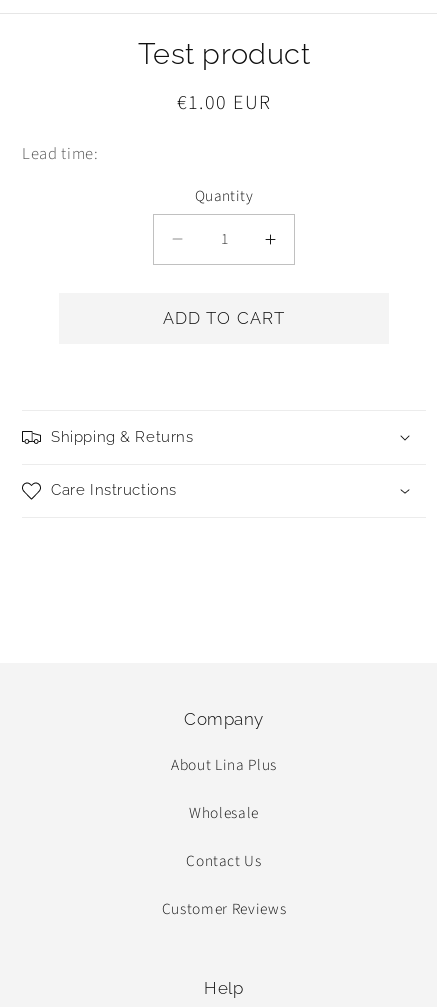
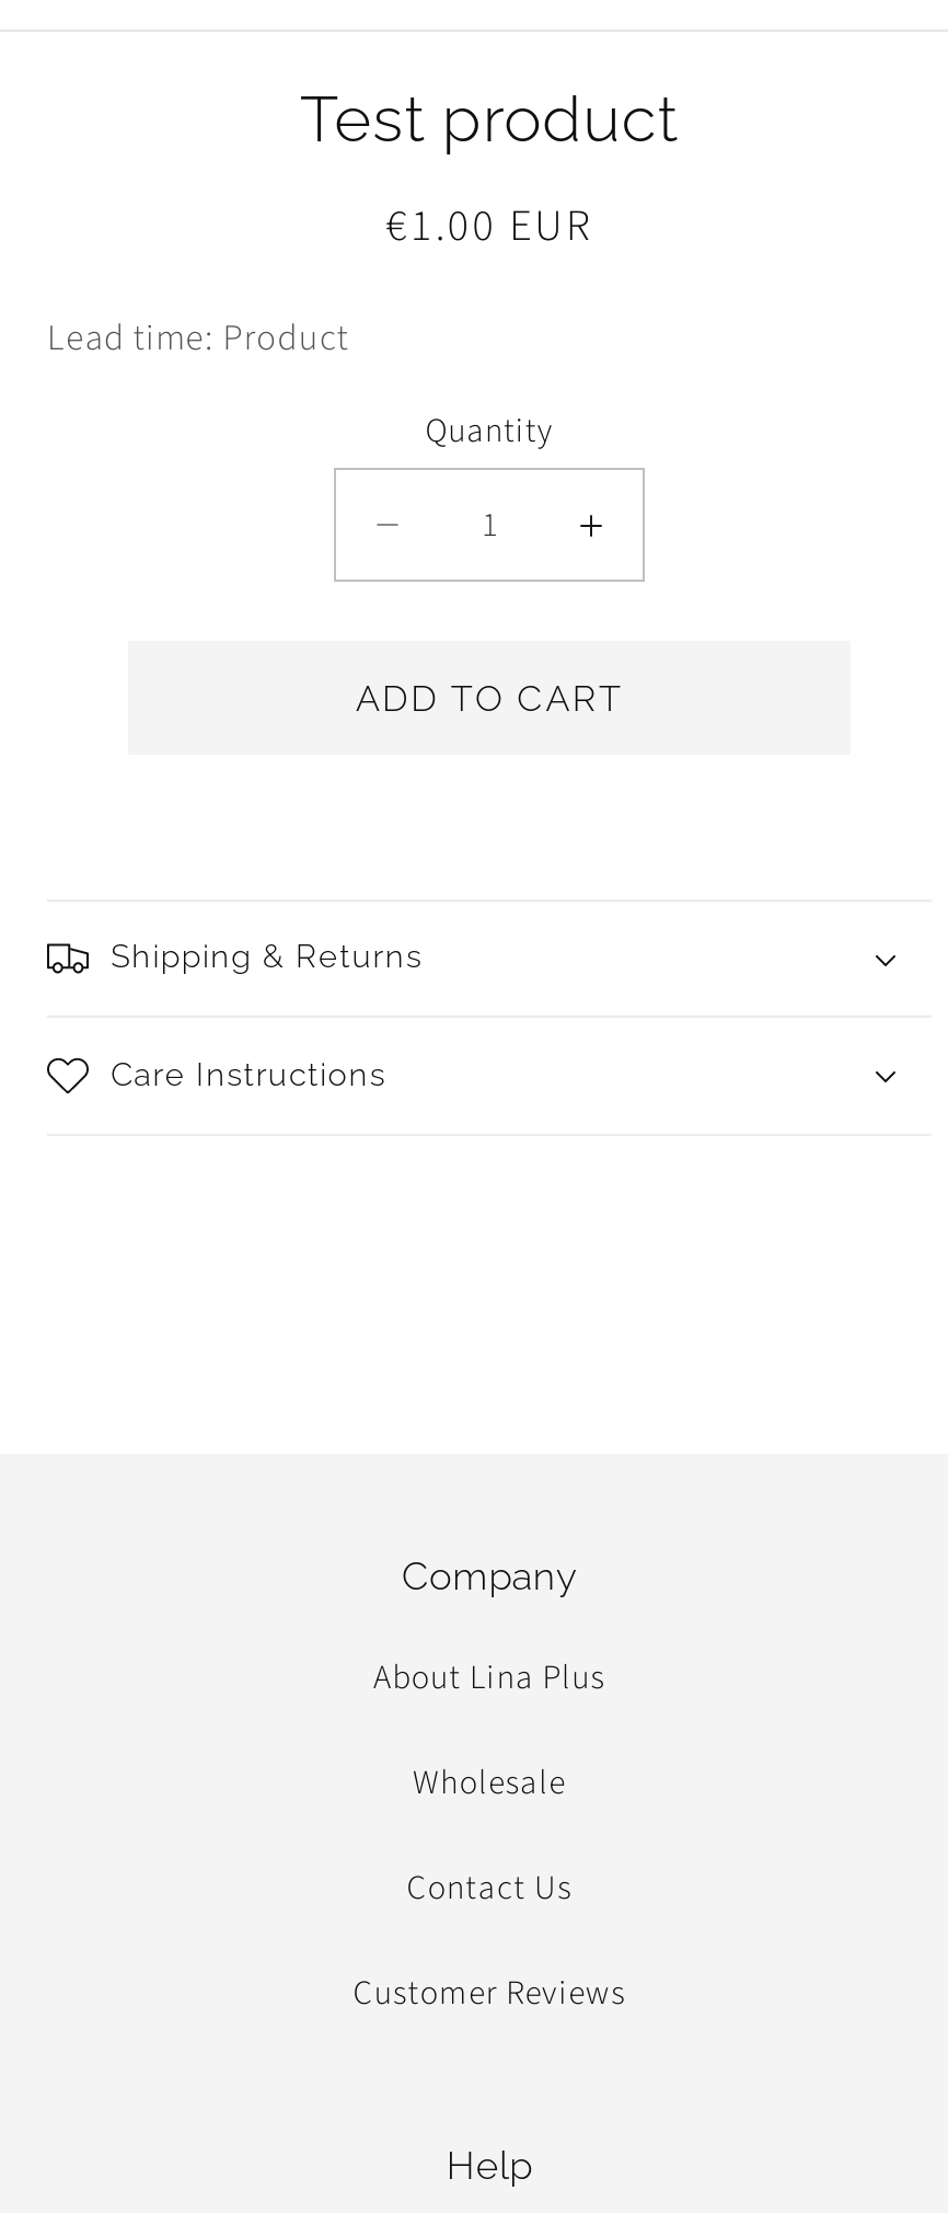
[22,142,99,166] Lead time: -> [47,312,349,365] Lead time: Product

